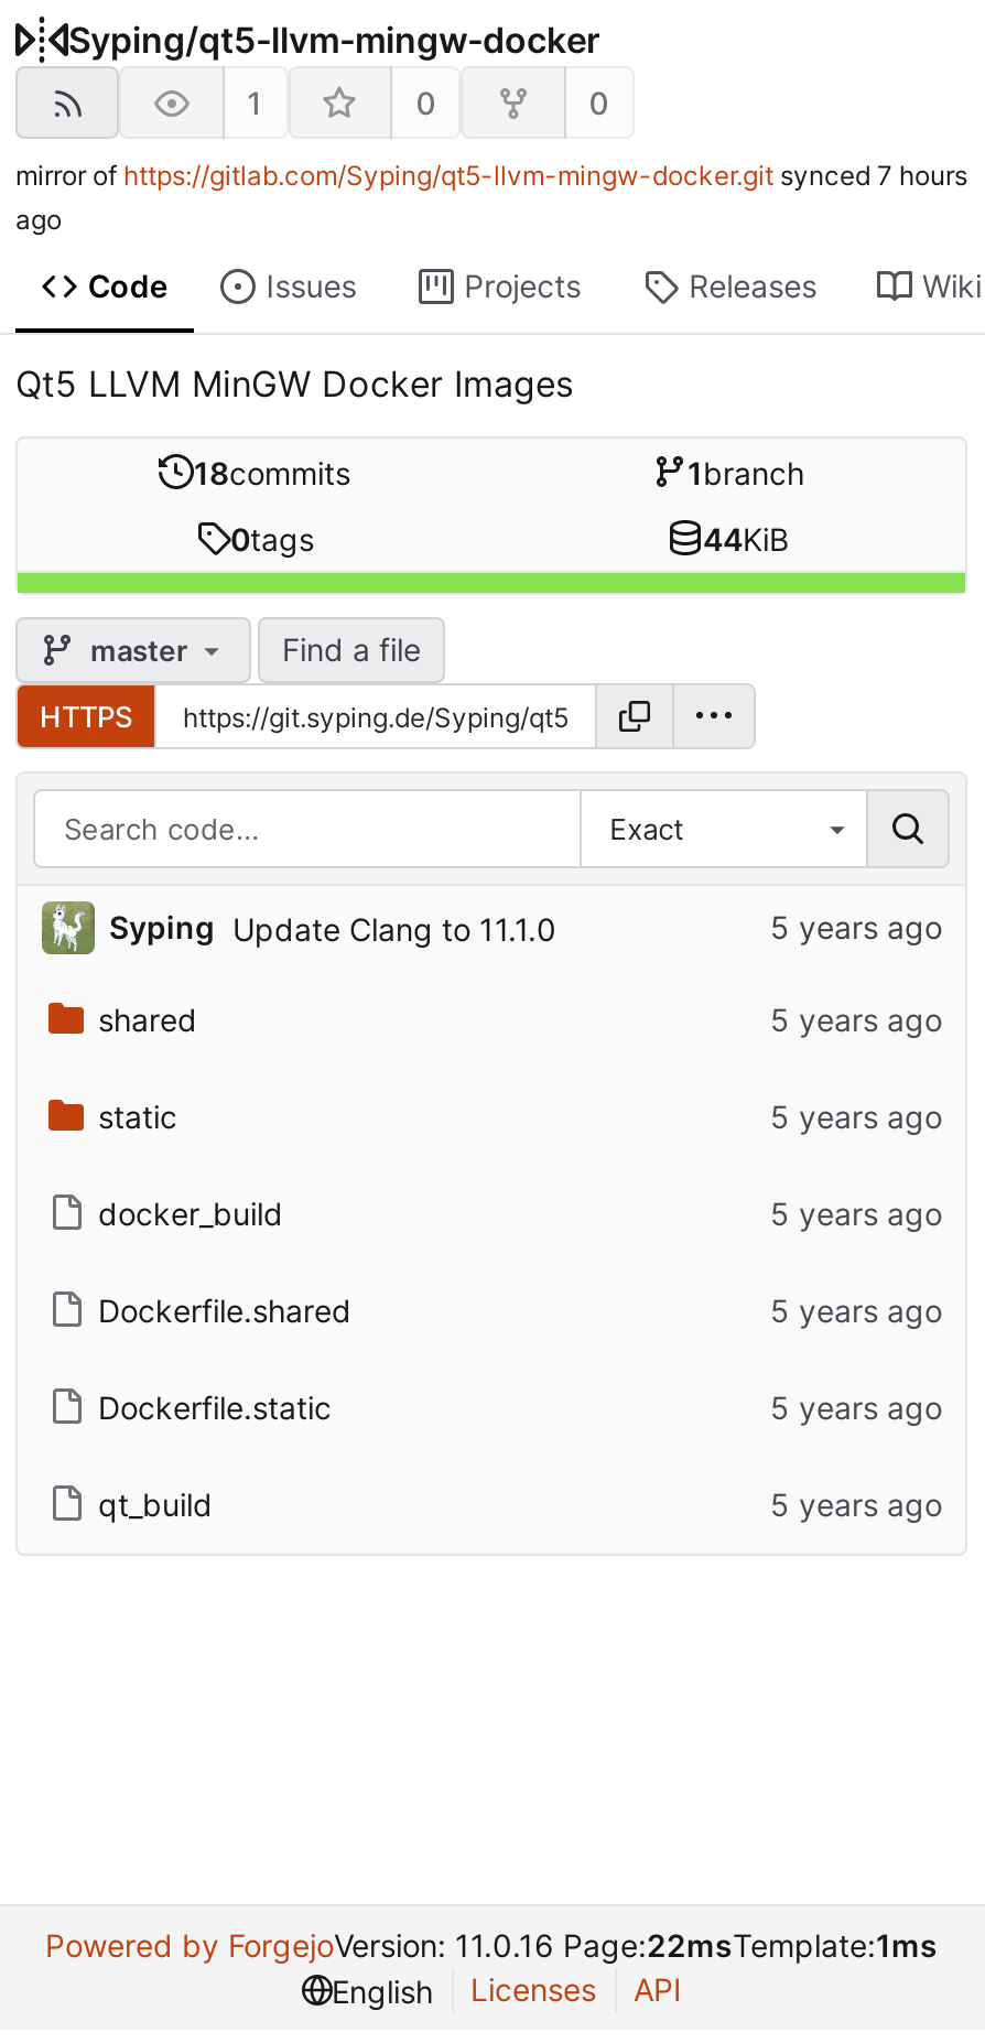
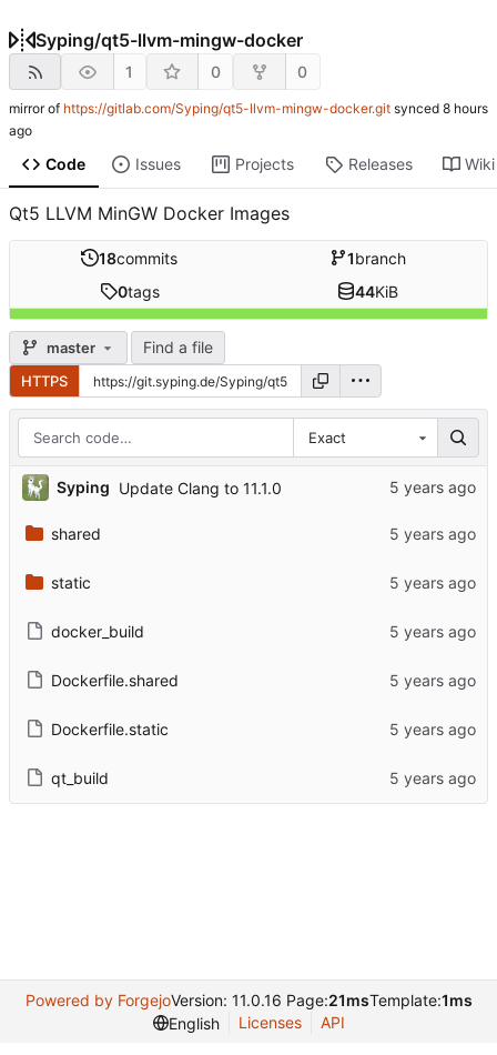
[45,1926,938,1964] Powered by ForgejoVersion: 11.0.16 Page:22msTemplate:1ms -> [25,991,472,1009] Powered by ForgejoVersion: 11.0.16 Page:21msTemplate:1ms

